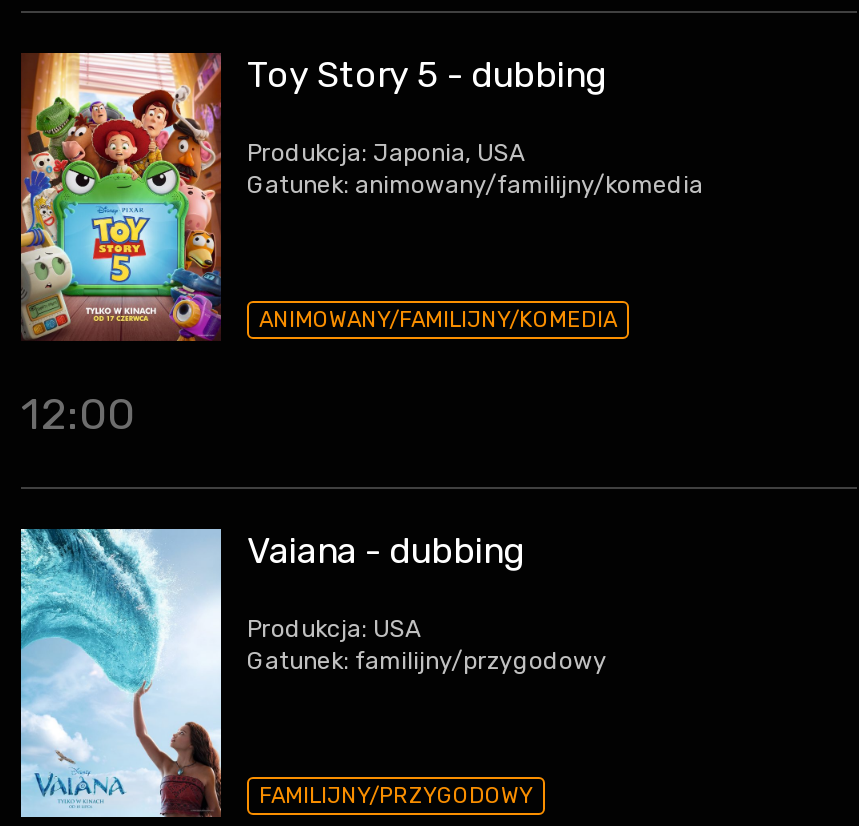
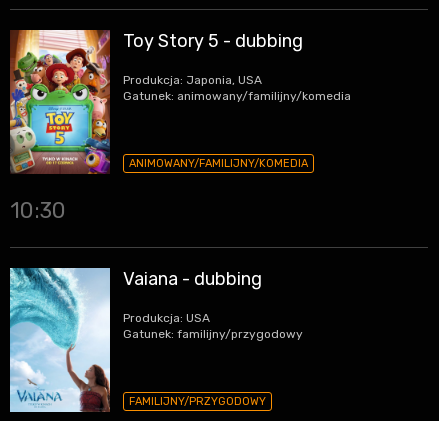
[21,386,135,440] 12:00 -> [10,197,66,224] 10:30

